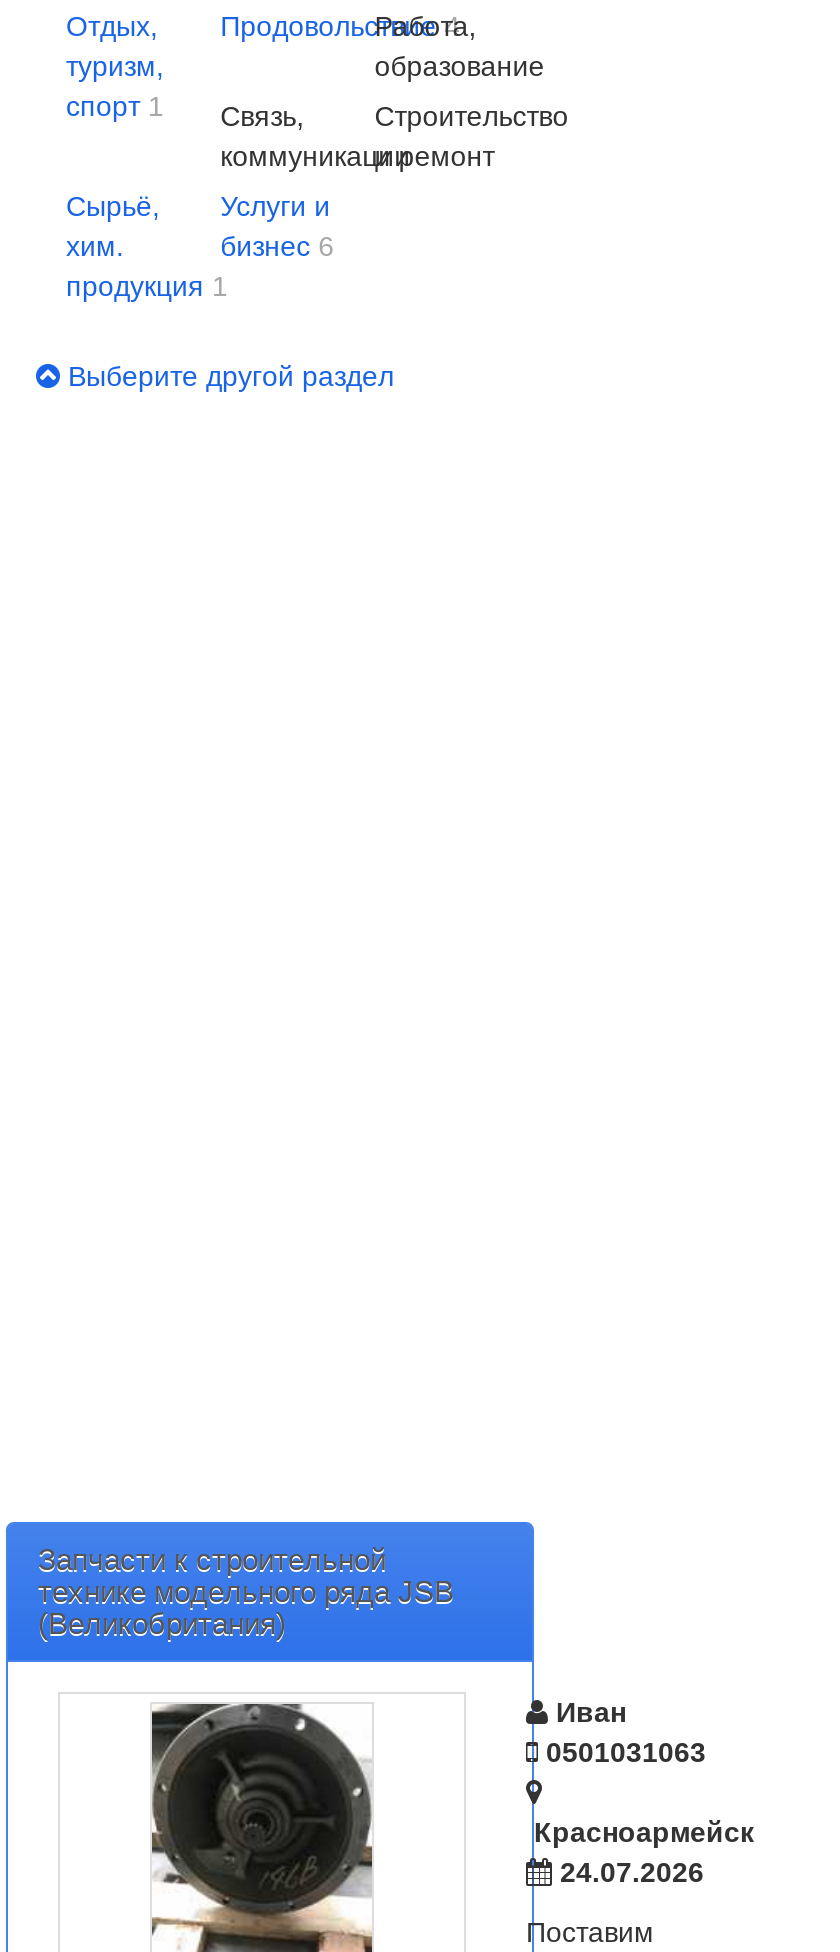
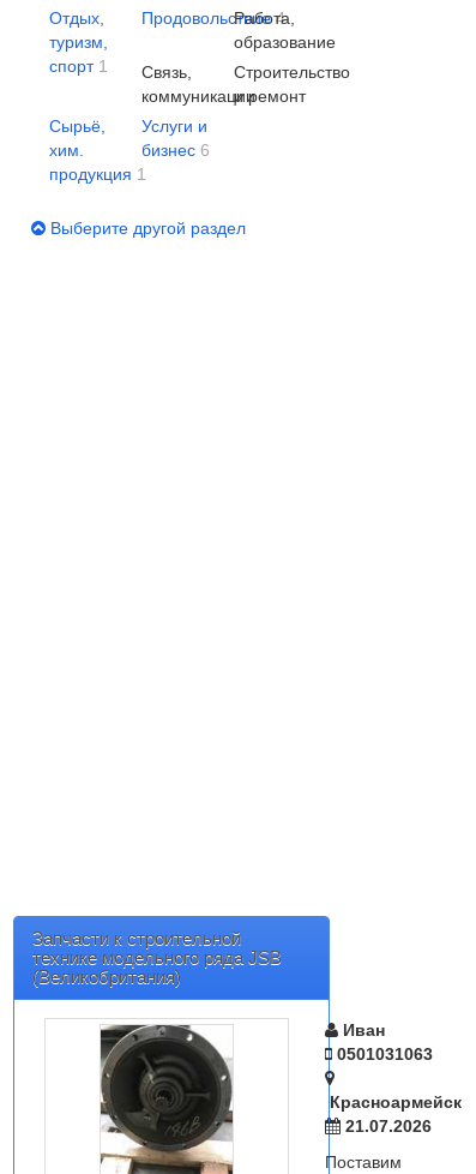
[560,1856,704,1888] 24.07.2026 -> [345,1116,432,1136] 21.07.2026

